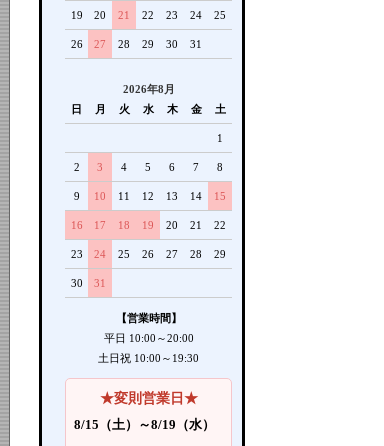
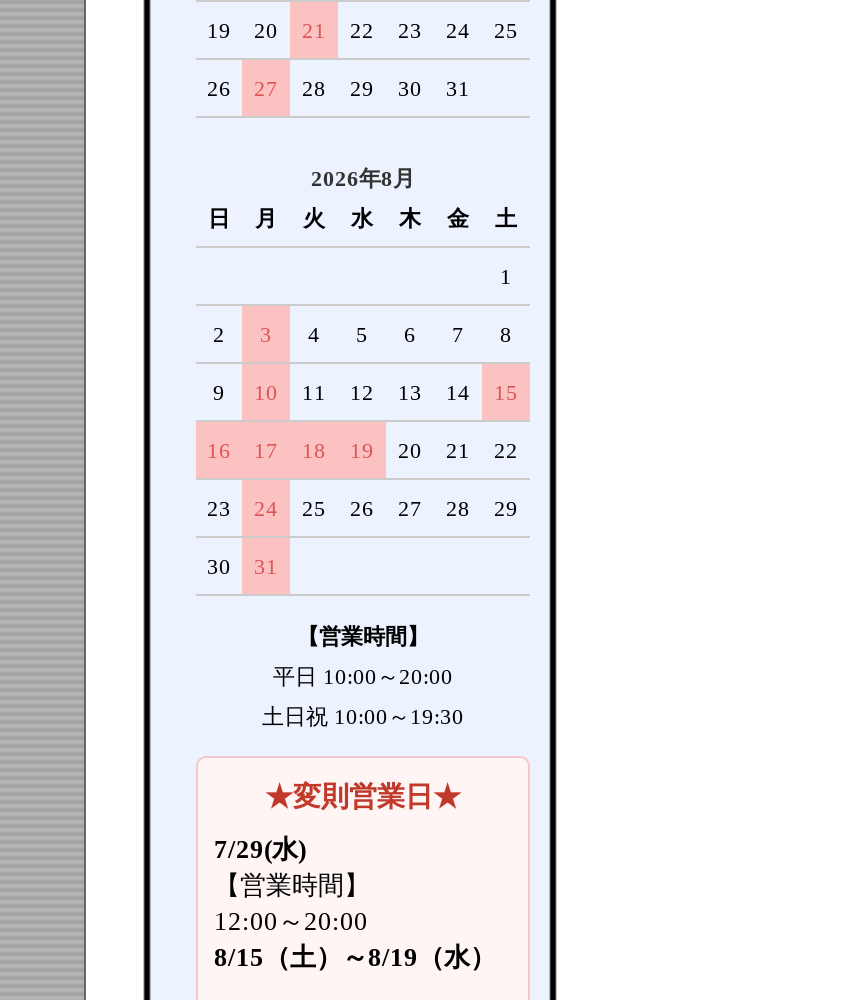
none -> [214,835,402,937] 7/29(水) | 【営業時間】 | 12:00～20:00

